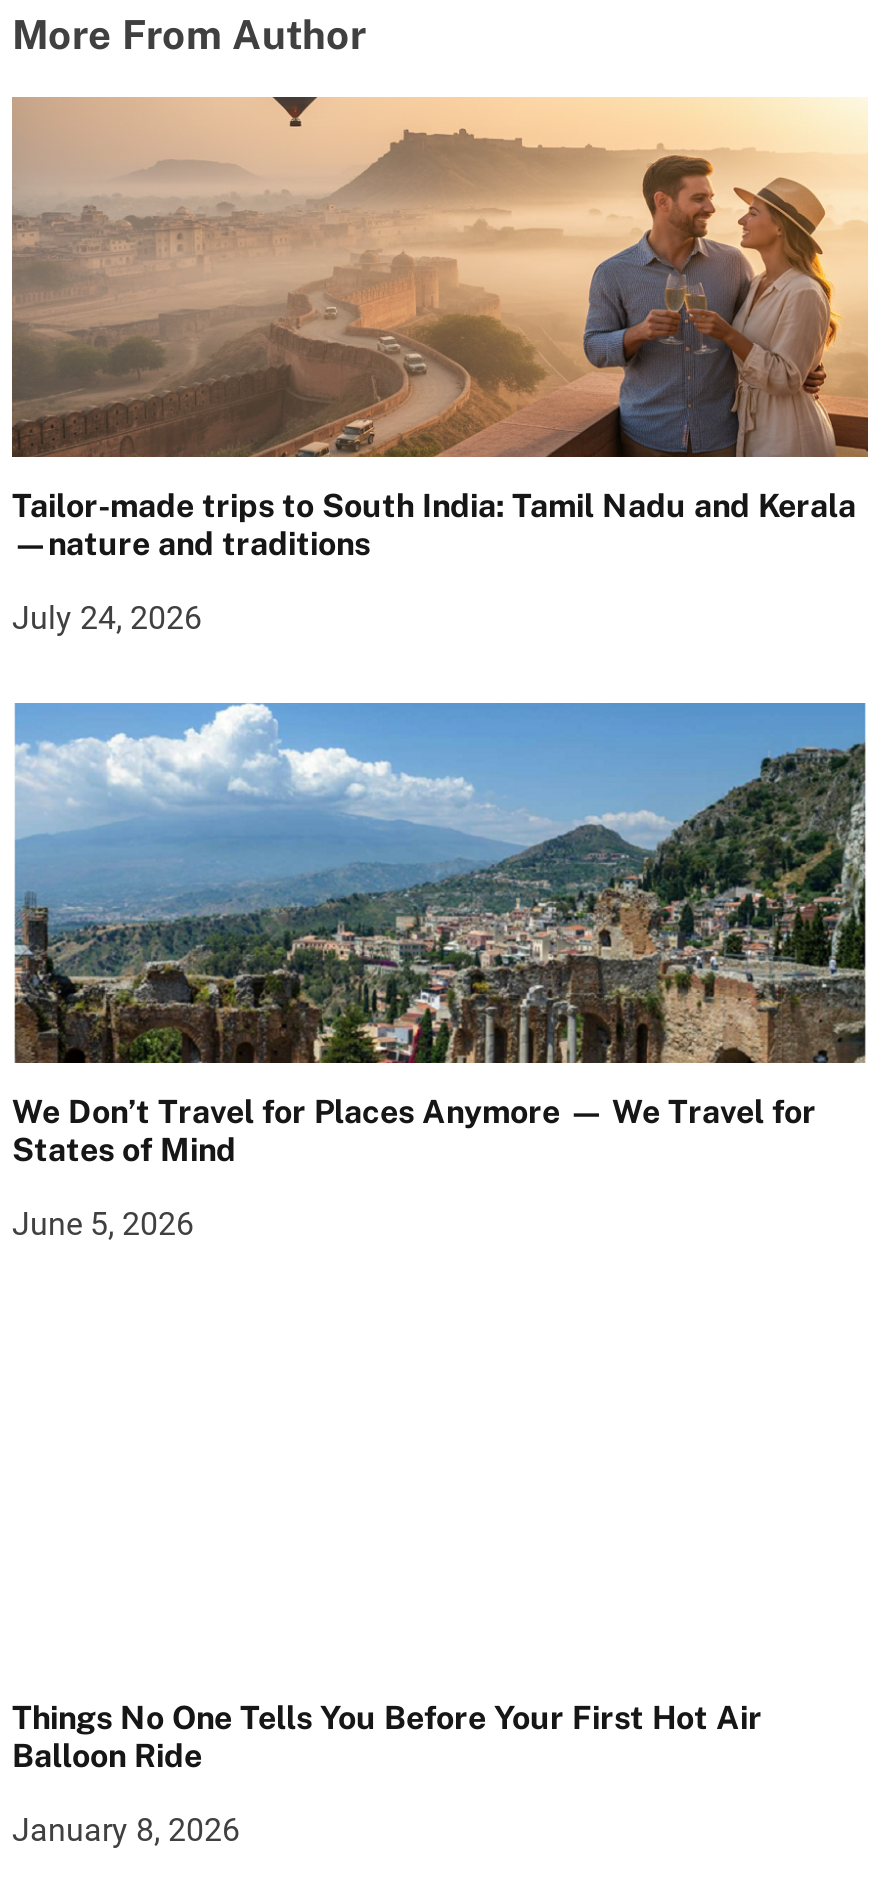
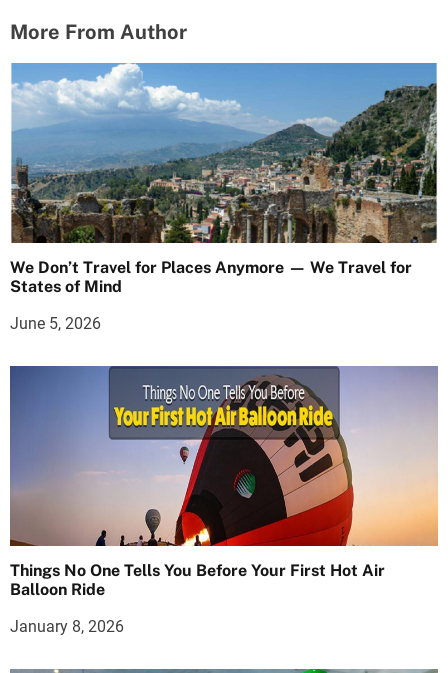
[10,95,870,636] [image] | Tailor-made trips to South India: Tamil Nadu and Kerala | —nature and traditions | July 24, 2026 -> none
none -> [9,365,439,547] [image]

